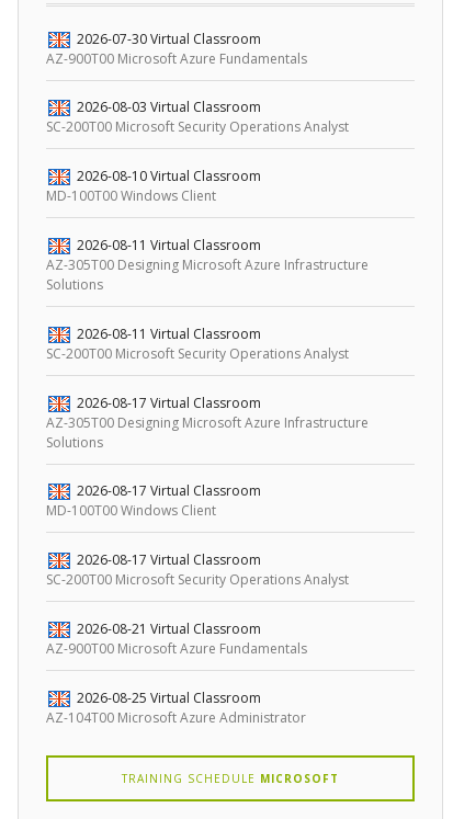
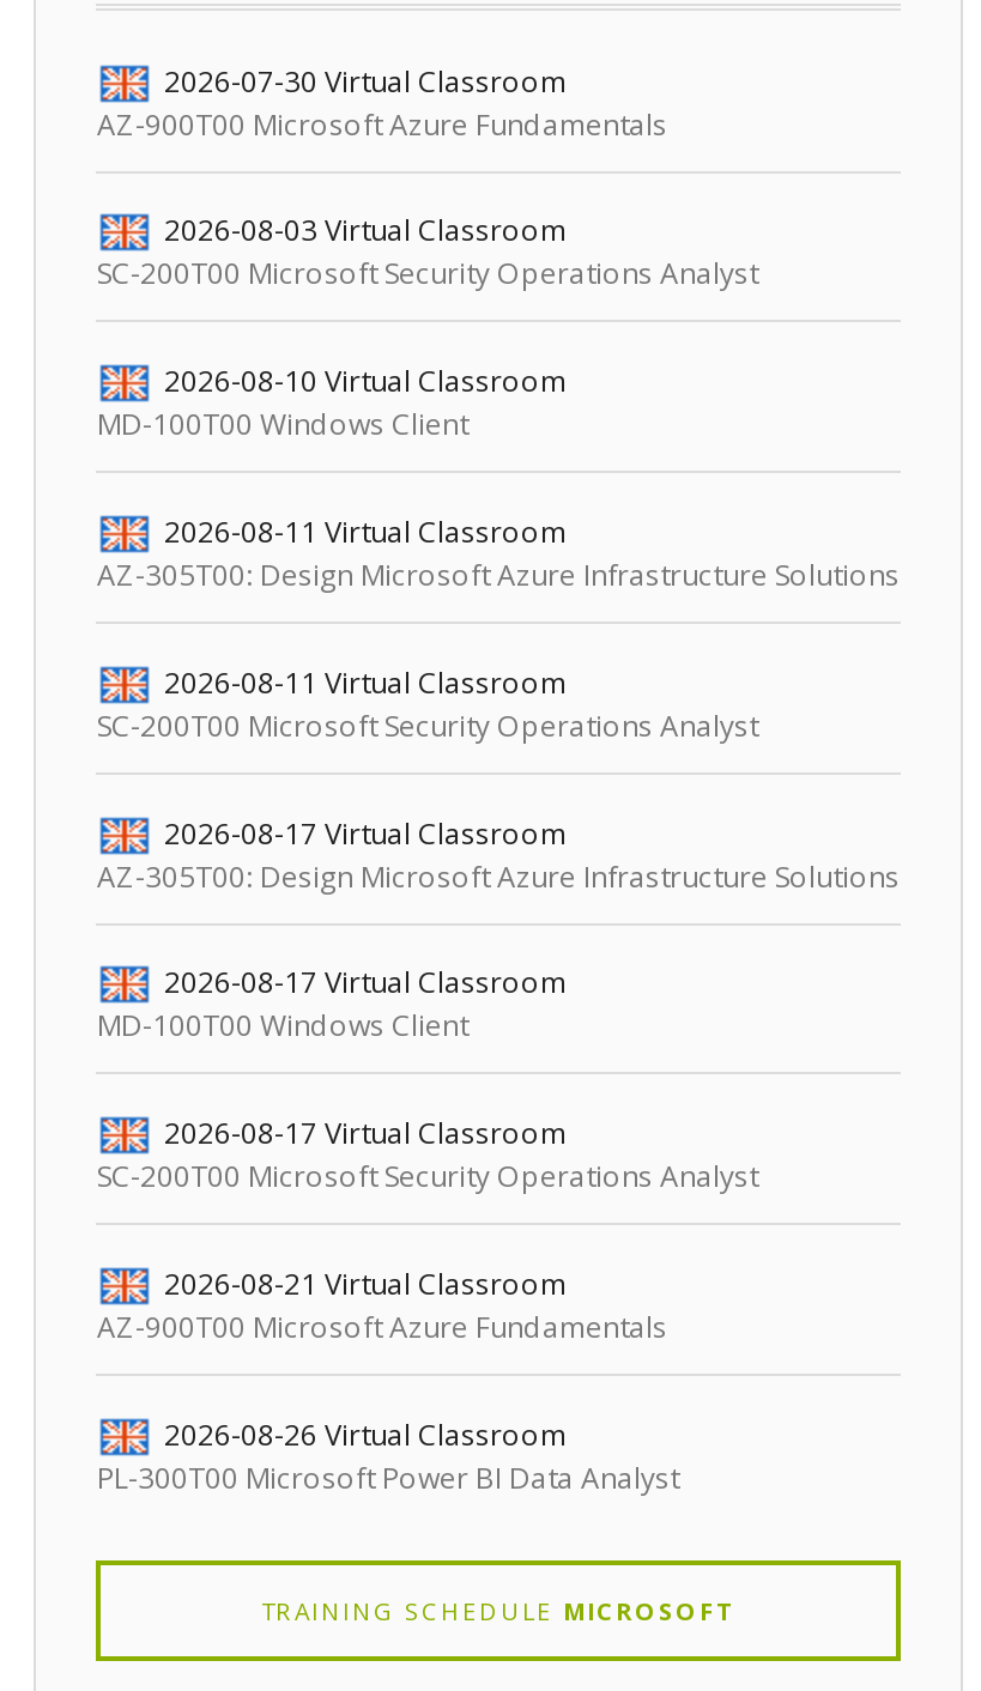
[47,255,369,294] AZ-305T00 Designing Microsoft Azure Infrastructure | Solutions -> [97,554,900,595] AZ-305T00: Design Microsoft Azure Infrastructure Solutions
[47,413,369,451] AZ-305T00 Designing Microsoft Azure Infrastructure | Solutions -> [97,855,900,896] AZ-305T00: Design Microsoft Azure Infrastructure Solutions
[47,688,307,727] 2026-08-25 Virtual Classroom | AZ-104T00 Microsoft Azure Administrator -> [97,1414,679,1497] 2026-08-26 Virtual Classroom | PL-300T00 Microsoft Power BI Data Analyst

